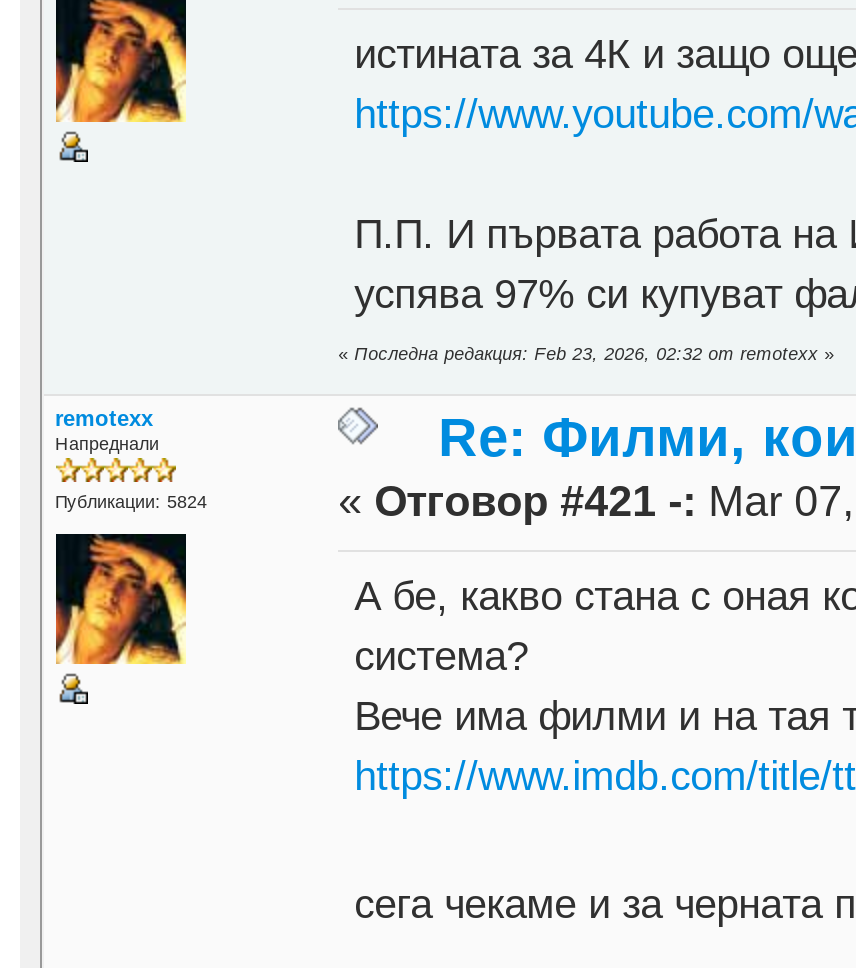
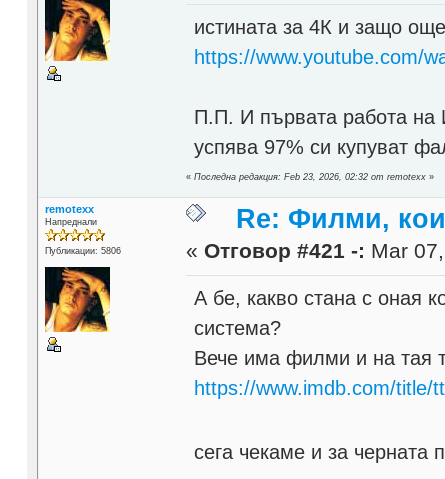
[55,492,207,512] Публикации: 5824 -> [44,246,120,256] Публикации: 5806

